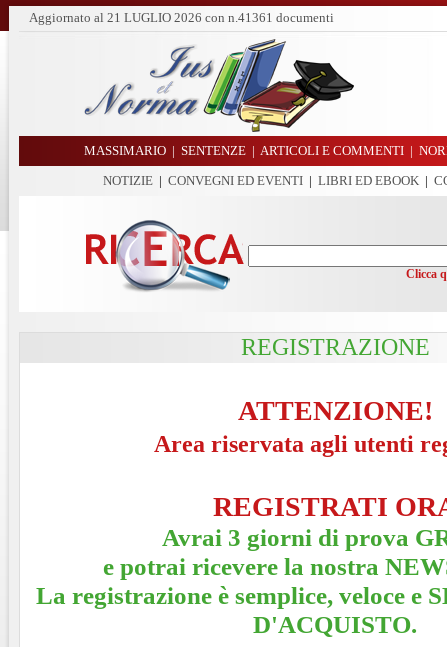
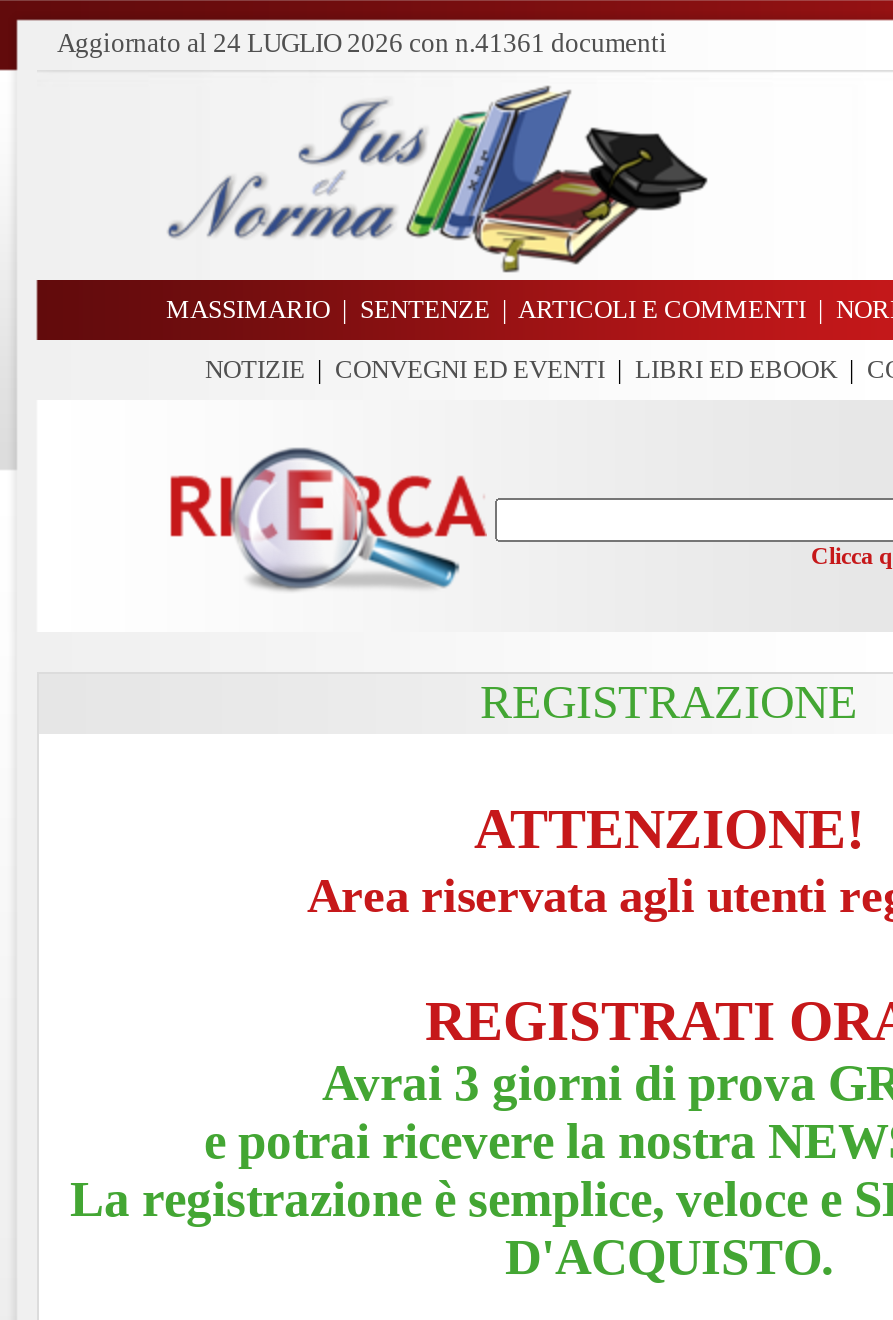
[29,10,334,25] Aggiornato al 21 LUGLIO 2026 con n.41361 documenti -> [57,28,667,58] Aggiornato al 24 LUGLIO 2026 con n.41361 documenti

